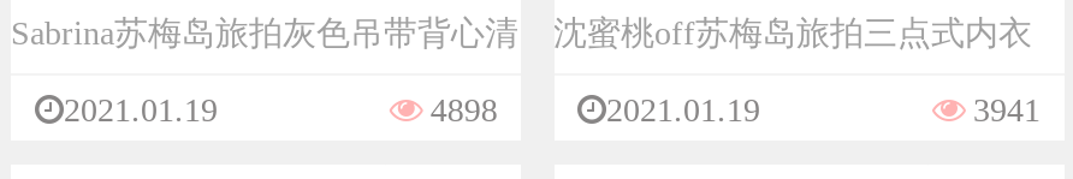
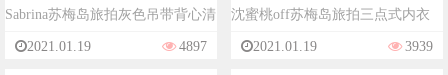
[430,92,498,128] 4898 -> [179,39,207,54] 4897
[973,92,1041,128] 3941 -> [405,39,433,54] 3939

